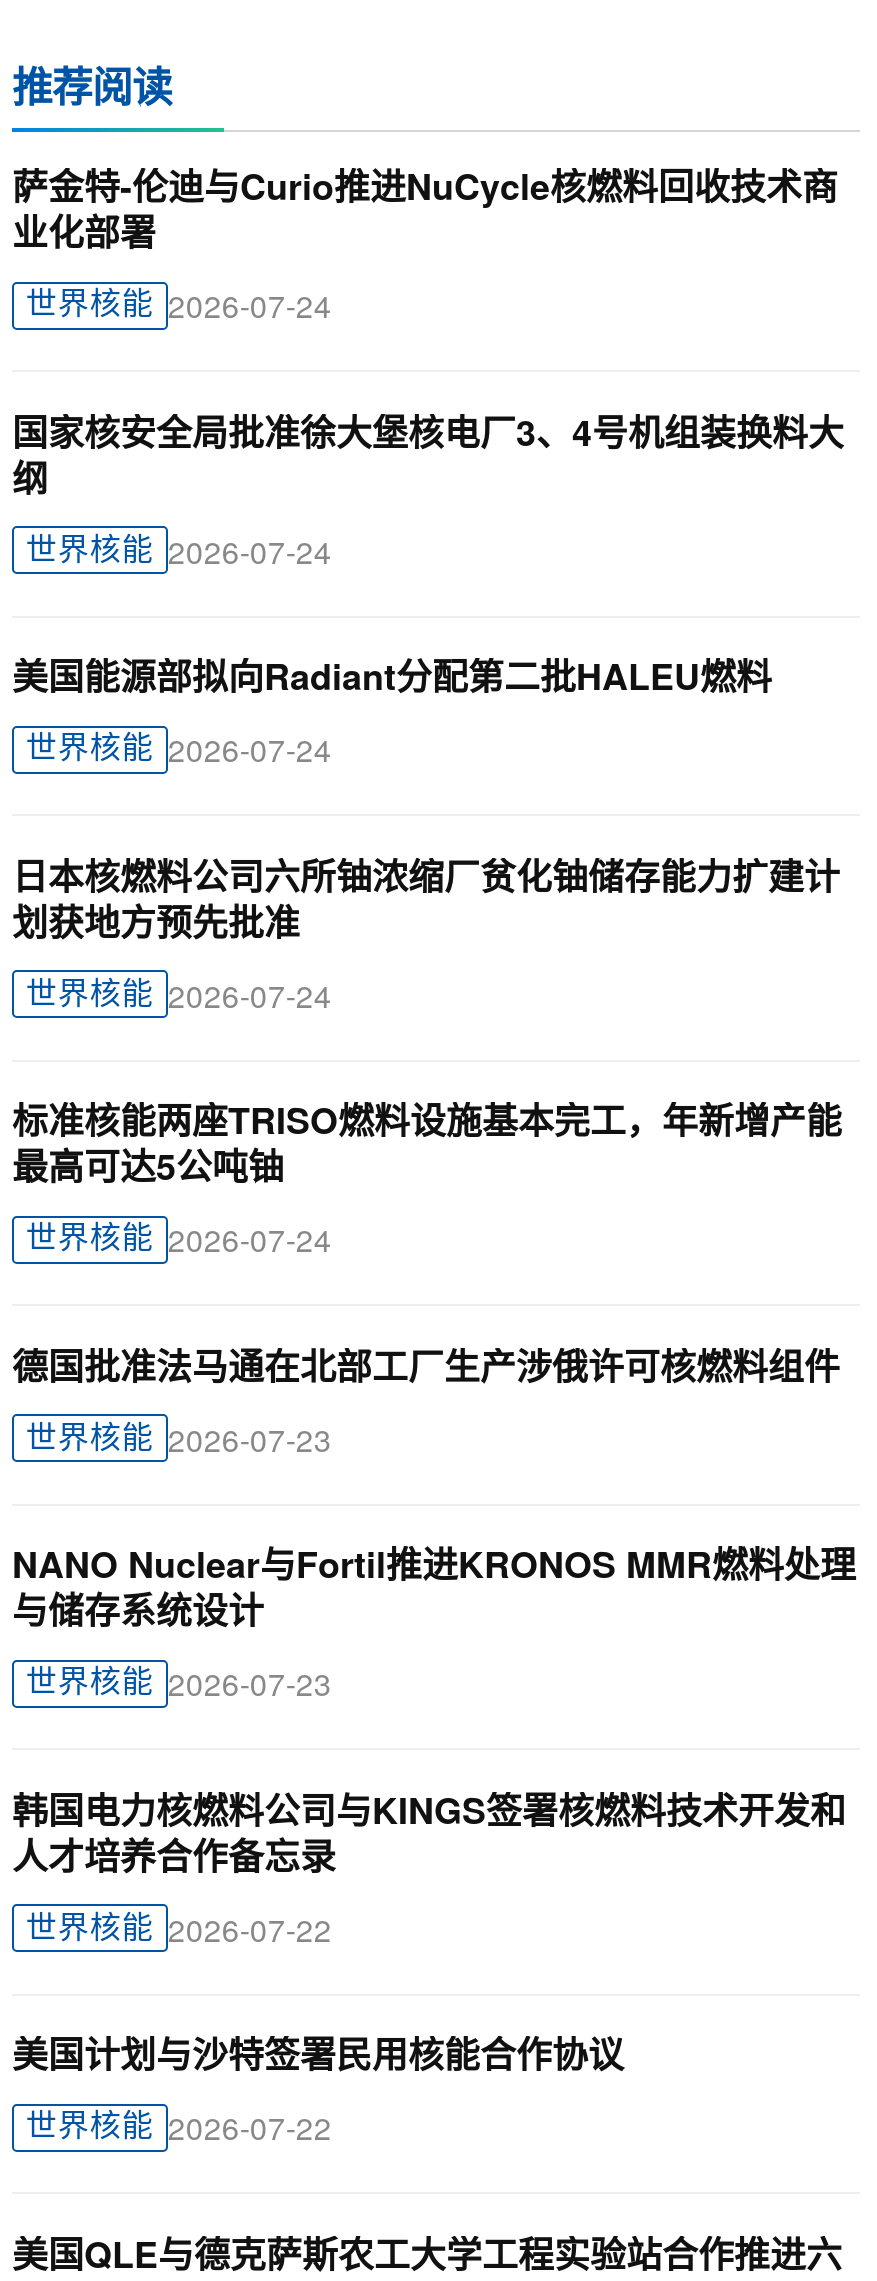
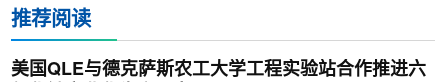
[12,172,856,2149] 萨金特-伦迪与Curio推进NuCycle核燃料回收技术商 | 业化部署 | 世界核能 2026-07-24 | 国家核安全局批准徐大堡核电厂3、4号机组装换料大 | 纲 | 世界核能 2026-07-24 | 美国能源部拟向Radiant分配第二批HALEU燃料 | 世界核能 2026-07-24 | 日本核燃料公司六所铀浓缩厂贫化铀储存能力扩建计 | 划获地方预先批准 | 世界核能 2026-07-24 | 标准核能两座TRISO燃料设施基本完工，年新增产能 | 最高可达5公吨铀 | 世界核能 2026-07-24 | 德国批准法马通在北部工厂生产涉俄许可核燃料组件 | 世界核能 2026-07-23 | NANO Nuclear与Fortil推进KRONOS MMR燃料处理 | 与储存系统设计 | 世界核能 2026-07-23 | 韩国电力核燃料公司与KINGS签署核燃料技术开发和 | 人才培养合作备忘录 | 世界核能 2026-07-22 | 美国计划与沙特签署民用核能合作协议 | 世界核能 2026-07-22 -> none

